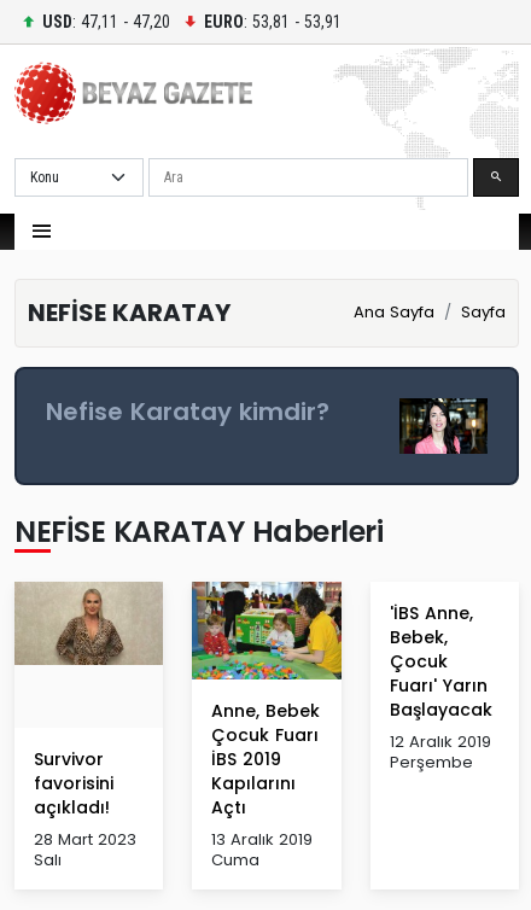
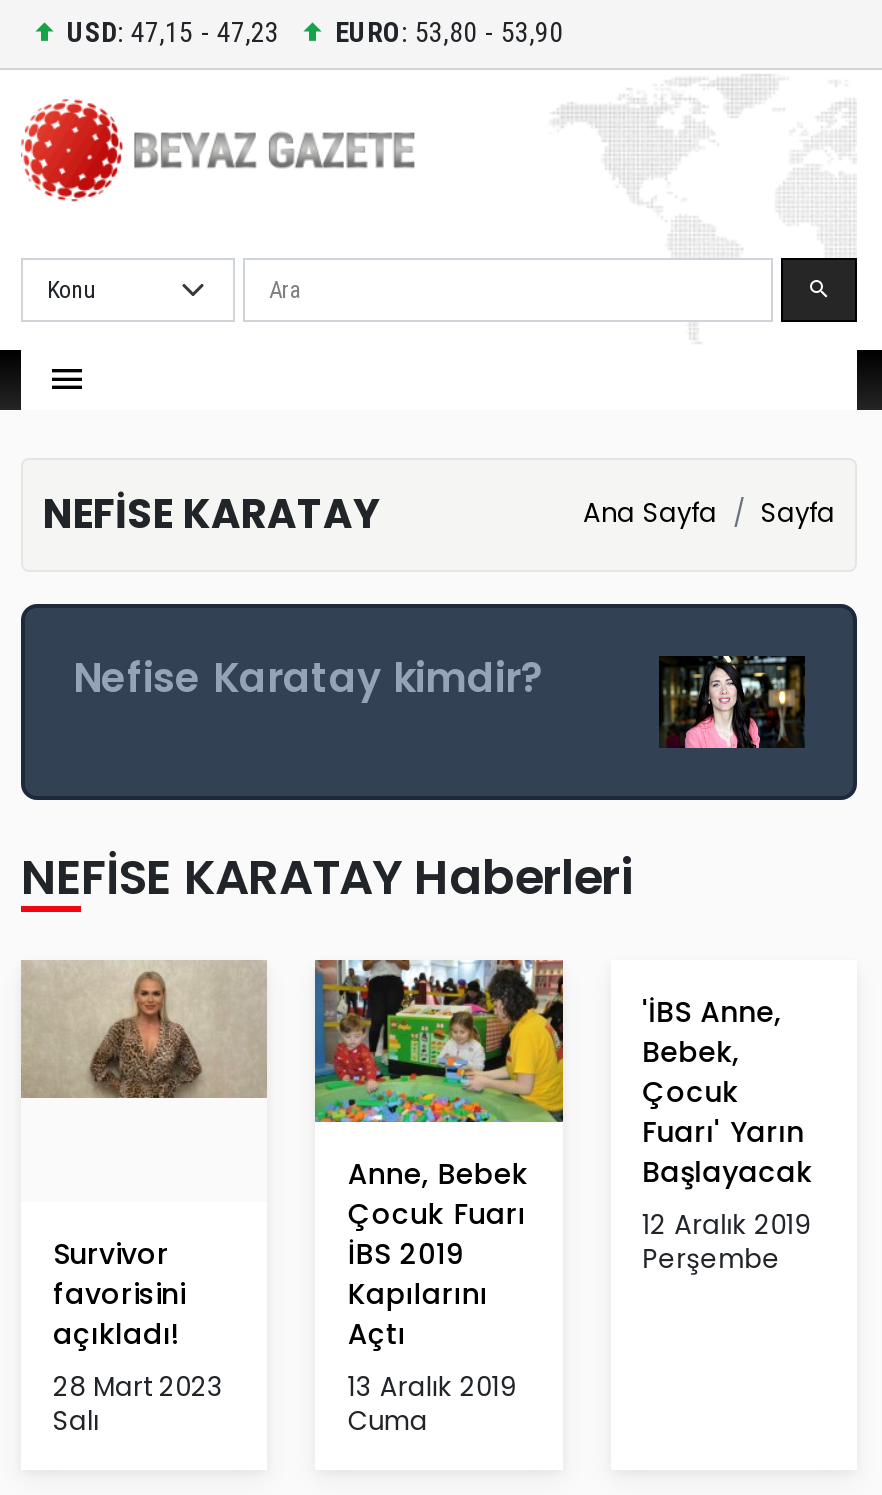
[42,11,170,31] USD: 47,11 - 47,20 -> [67,15,279,47] USD: 47,15 - 47,23
[204,11,342,31] EURO: 53,81 - 53,91 -> [335,15,563,47] EURO: 53,80 - 53,90

